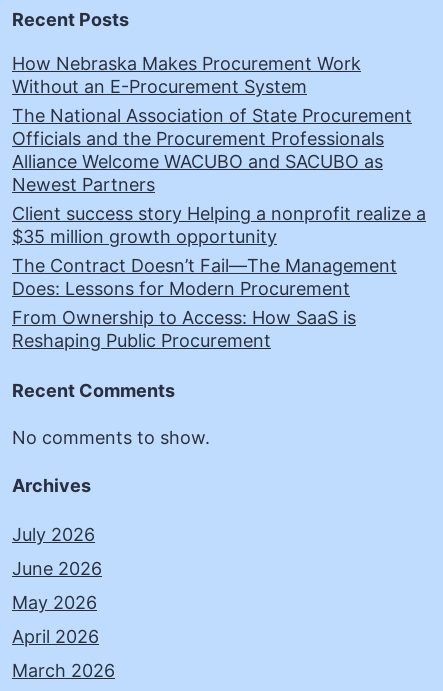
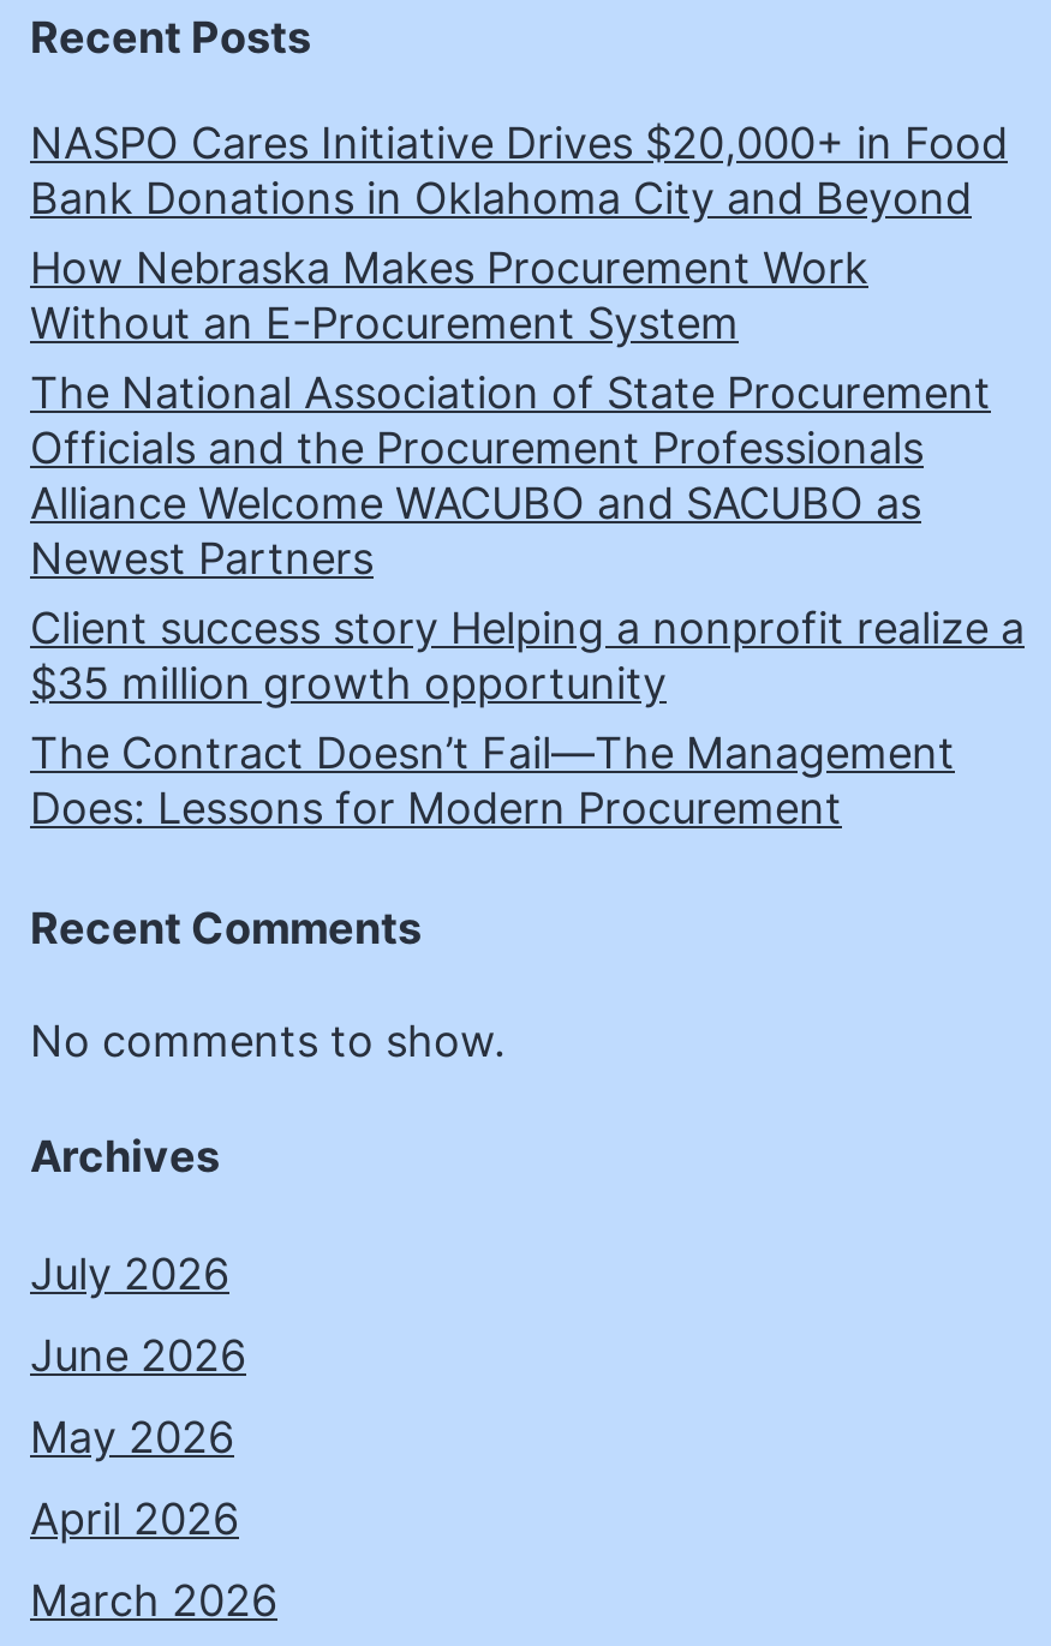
none -> [30,119,1008,224] NASPO Cares Initiative Drives $20,000+ in Food | Bank Donations in Oklahoma City and Beyond
moved [12,53,426,299] -> [30,243,1025,834]: How Nebraska Makes Procurement Work | Without an E-Procurement System | The National Association of State Procurement | ... | The Contract Doesn’t Fail—The Management | Does: Lessons for Modern Procurement
[12,307,356,351] From Ownership to Access: How SaaS is | Reshaping Public Procurement -> none

